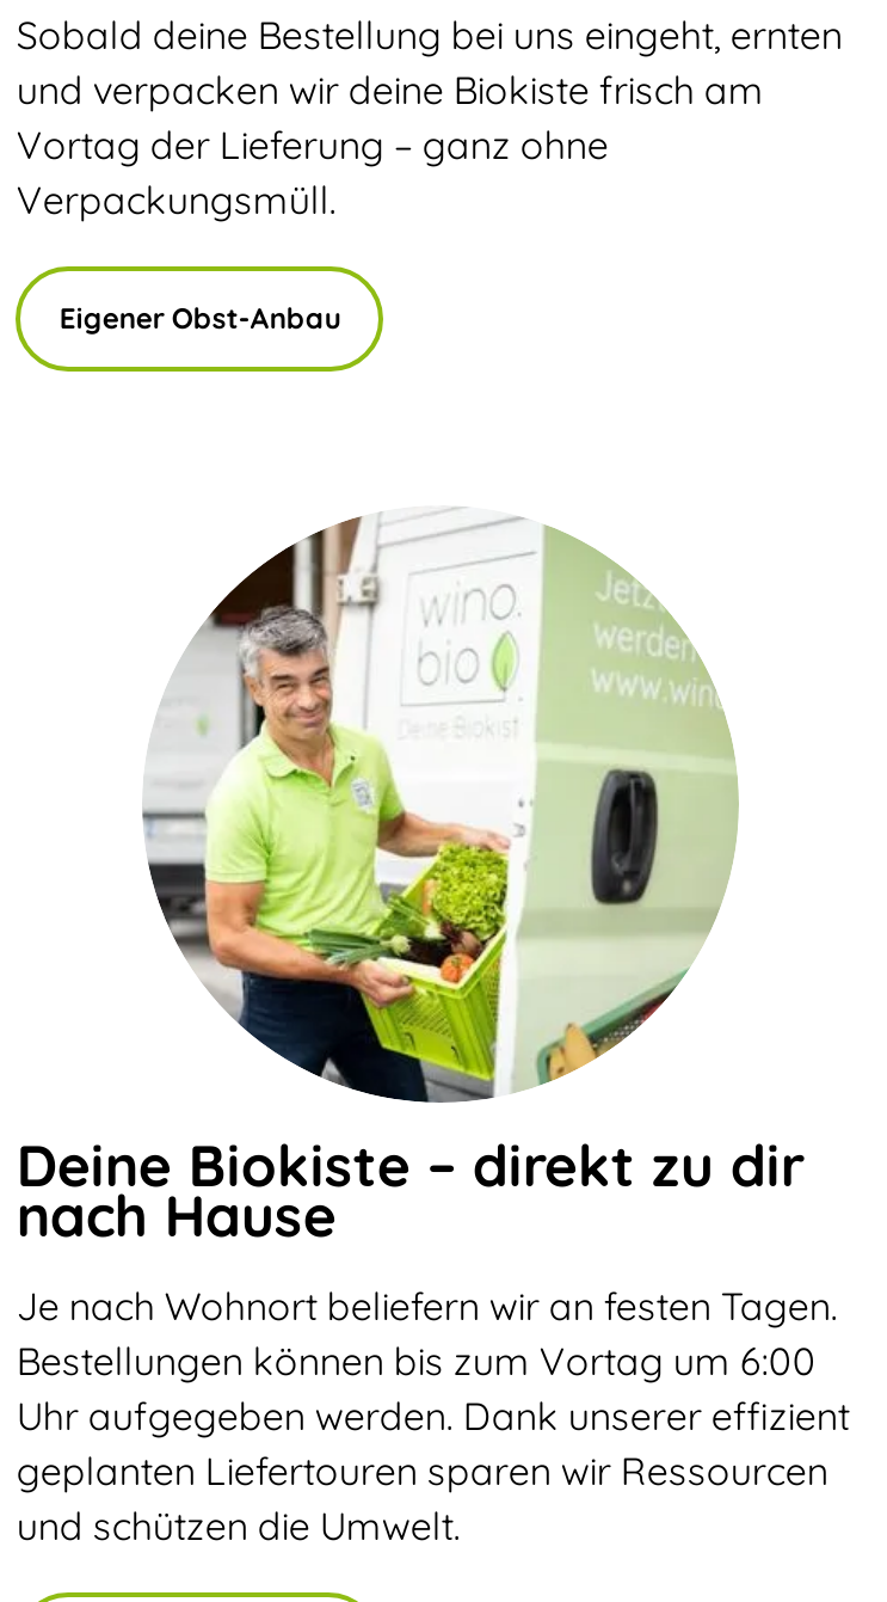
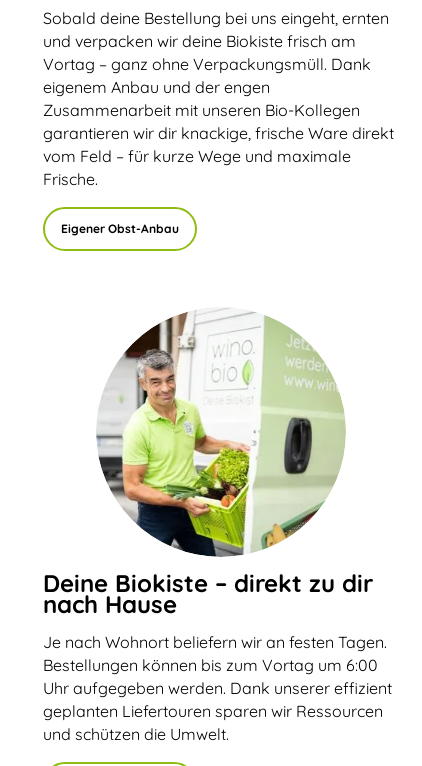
[16,121,609,223] Vortag der Lieferung – ganz ohne | Verpackungsmüll. -> [43,54,394,189] Vortag – ganz ohne Verpackungsmüll. Dank | eigenem Anbau und der engen | Zusammenarbeit mit unseren Bio-Kollegen | garantieren wir dir knackige, frische Ware direkt | vom Feld – für kurze Wege und maximale | Frische.

